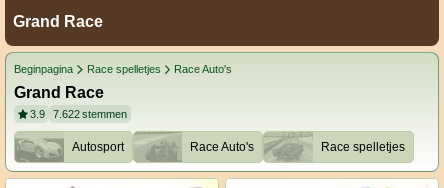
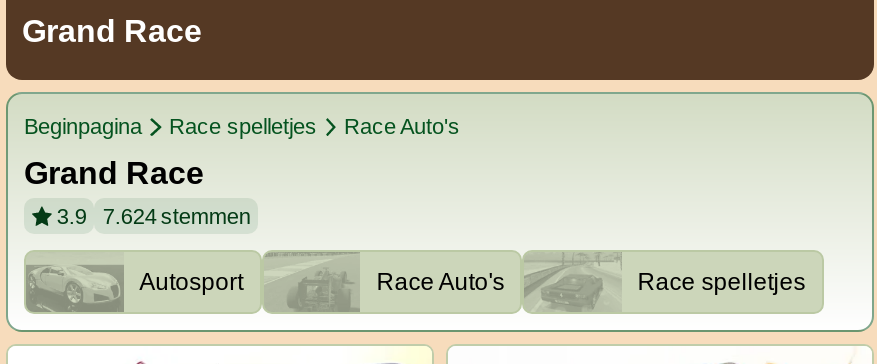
[30,108,127,120] 3.9 7.622 stemmen -> [57,204,251,228] 3.9 7.624 stemmen

